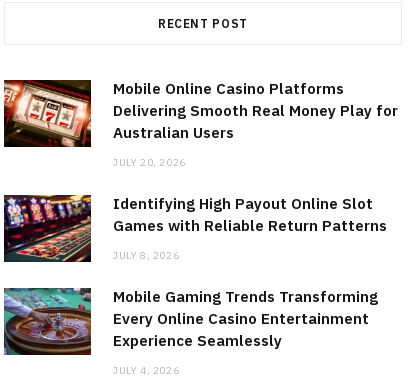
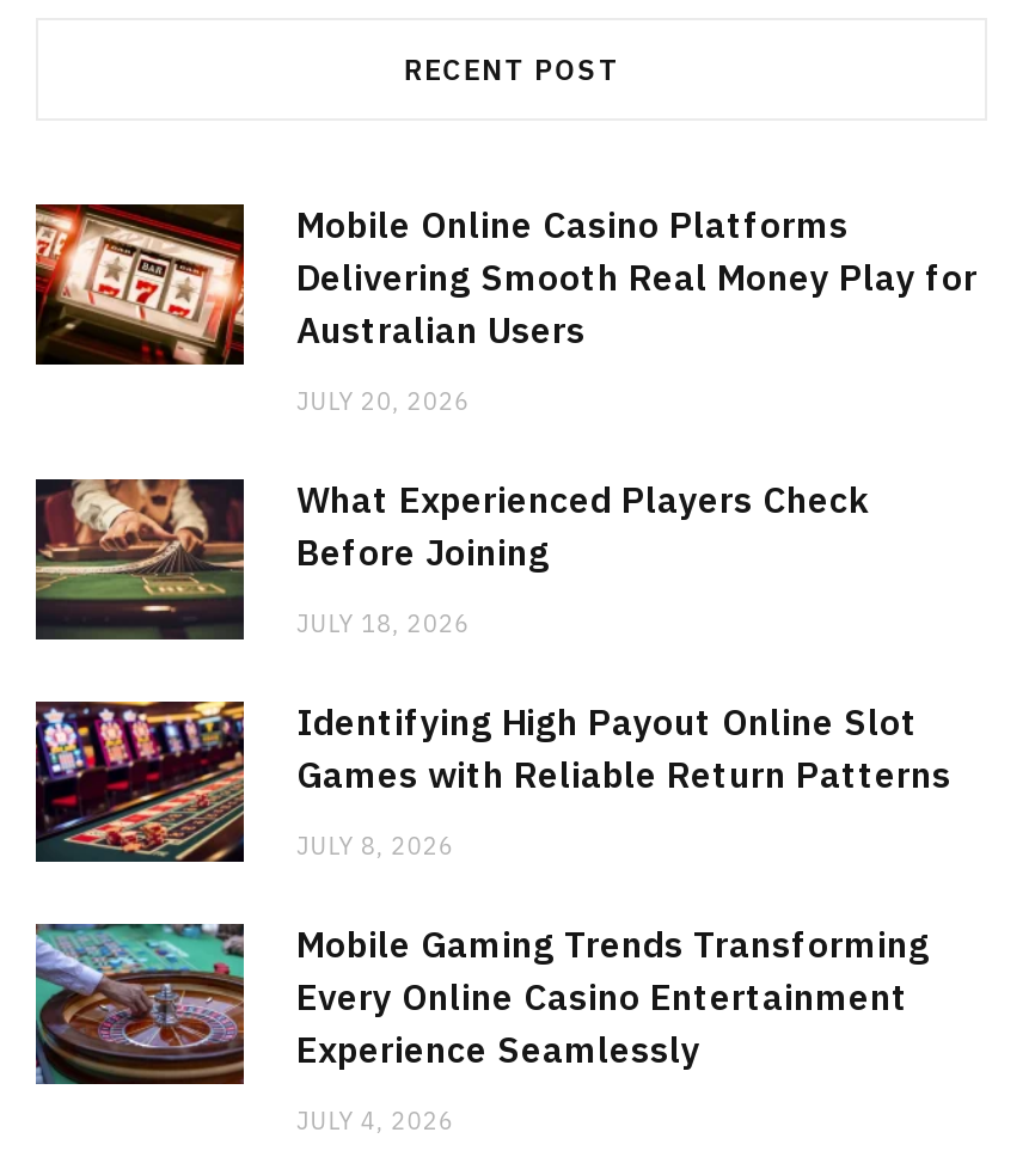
none -> [33,477,868,641] [image] | What Experienced Players Check | Before Joining | JULY 18, 2026

